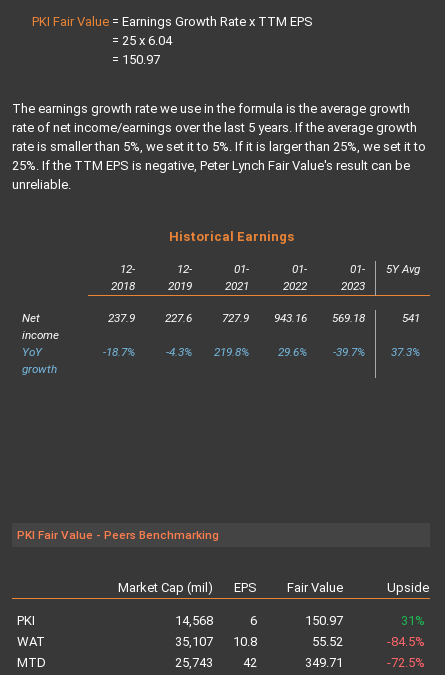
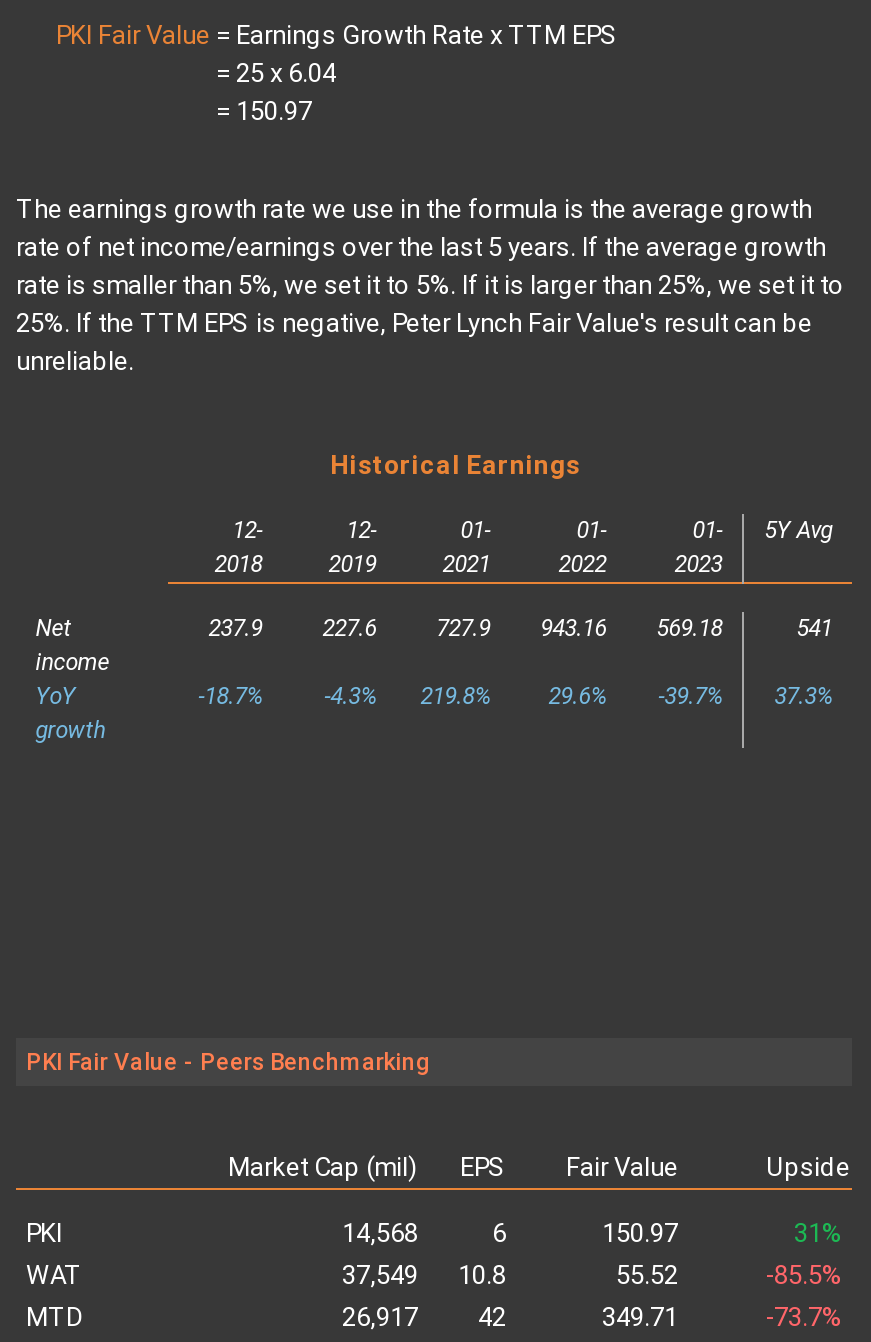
[175,634,257,649] 35,107 10.8 -> [342,1260,506,1290] 37,549 10.8
[387,634,425,649] -84.5% -> [766,1260,842,1290] -85.5%
[175,655,257,670] 25,743 42 -> [342,1302,506,1332] 26,917 42
[387,655,425,670] -72.5% -> [766,1302,842,1332] -73.7%

